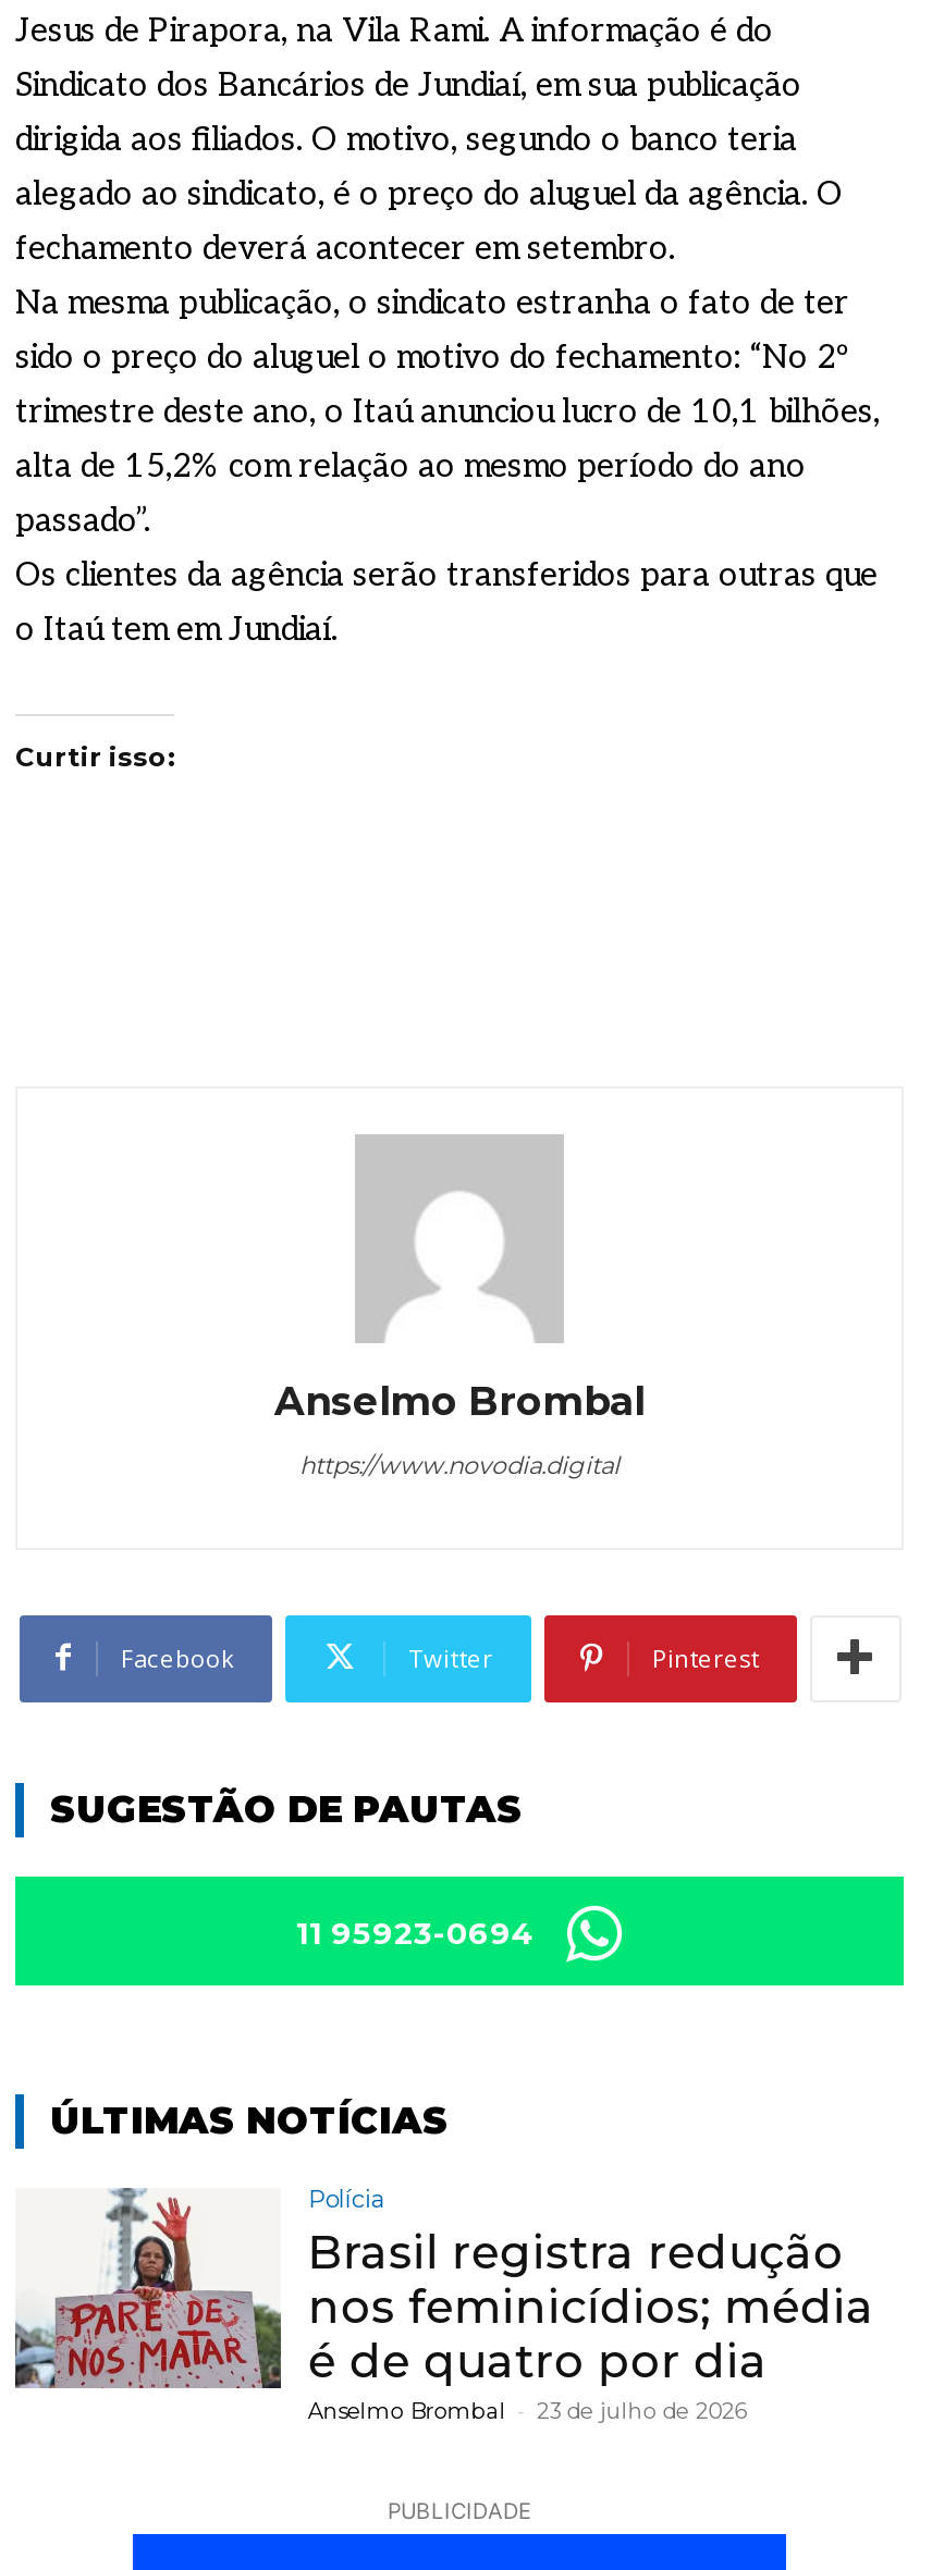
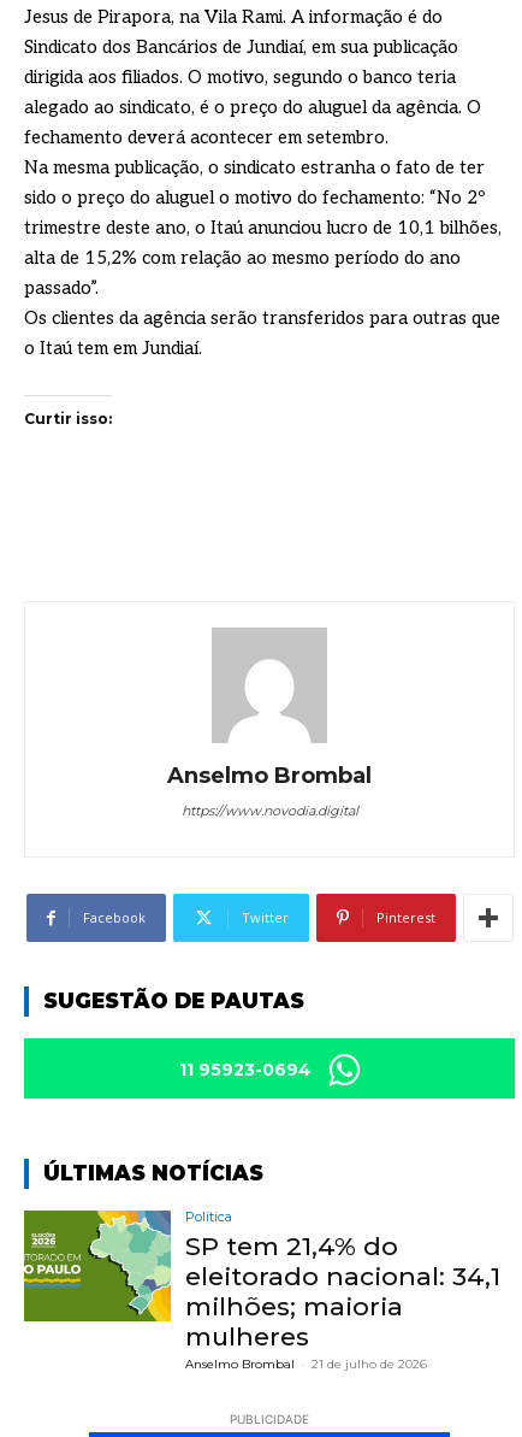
[13,2183,874,2424] [image] | Polícia | Brasil registra redução | nos feminicídios; média | é de quatro por dia | Anselmo Brombal - 23 de julho de 2026 -> [23,1208,501,1372] [image] | Política | SP tem 21,4% do | eleitorado nacional: 34,1 | milhões; maioria | mulheres | Anselmo Brombal - 21 de julho de 2026

